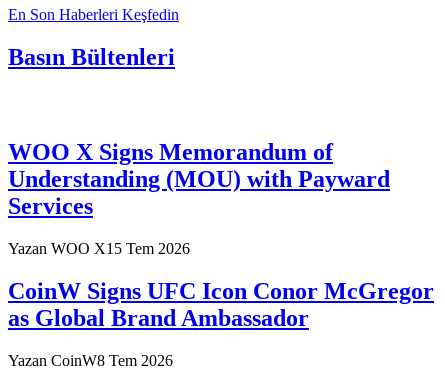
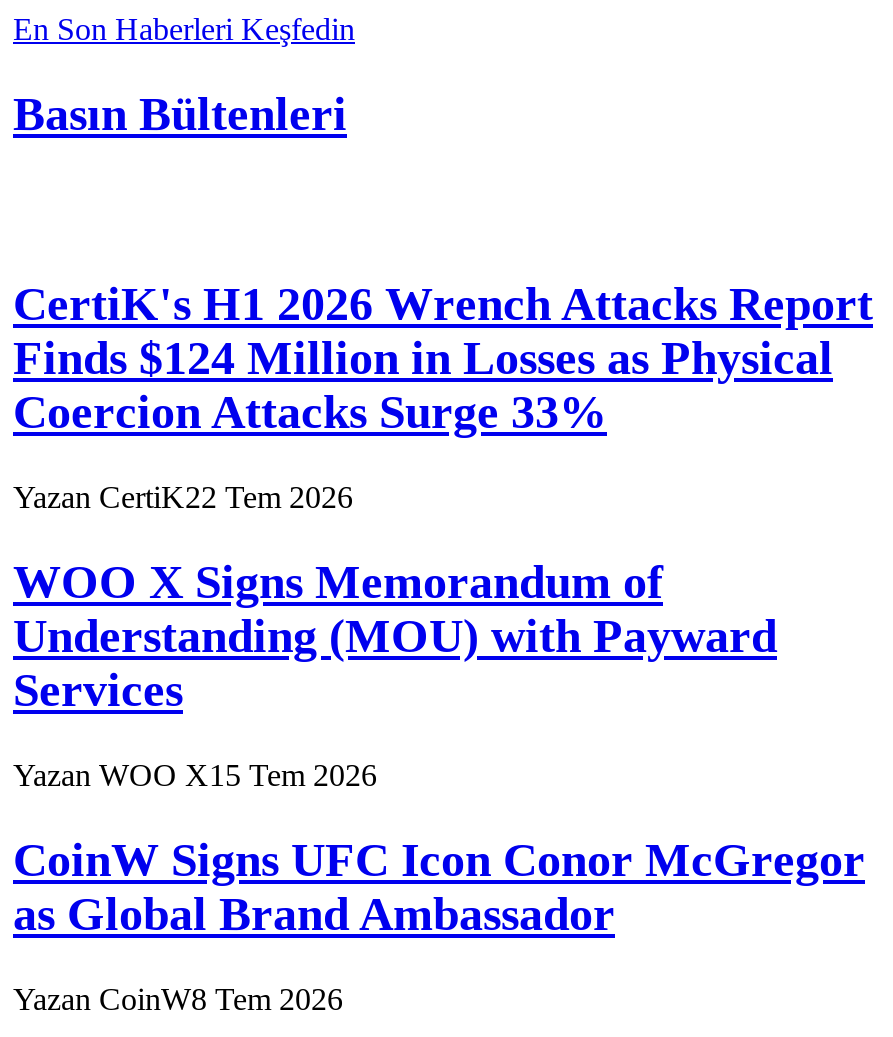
none -> [13,278,873,514] CertiK's H1 2026 Wrench Attacks Report | Finds $124 Million in Losses as Physical | Coercion Attacks Surge 33% | Yazan CertiK22 Tem 2026

